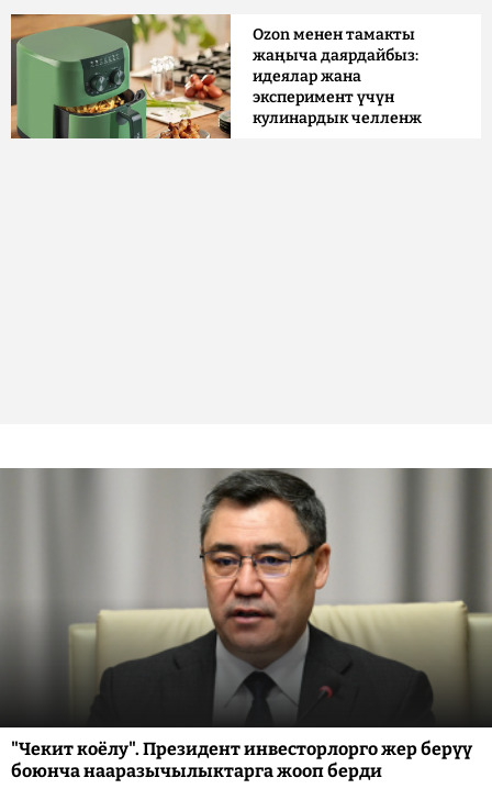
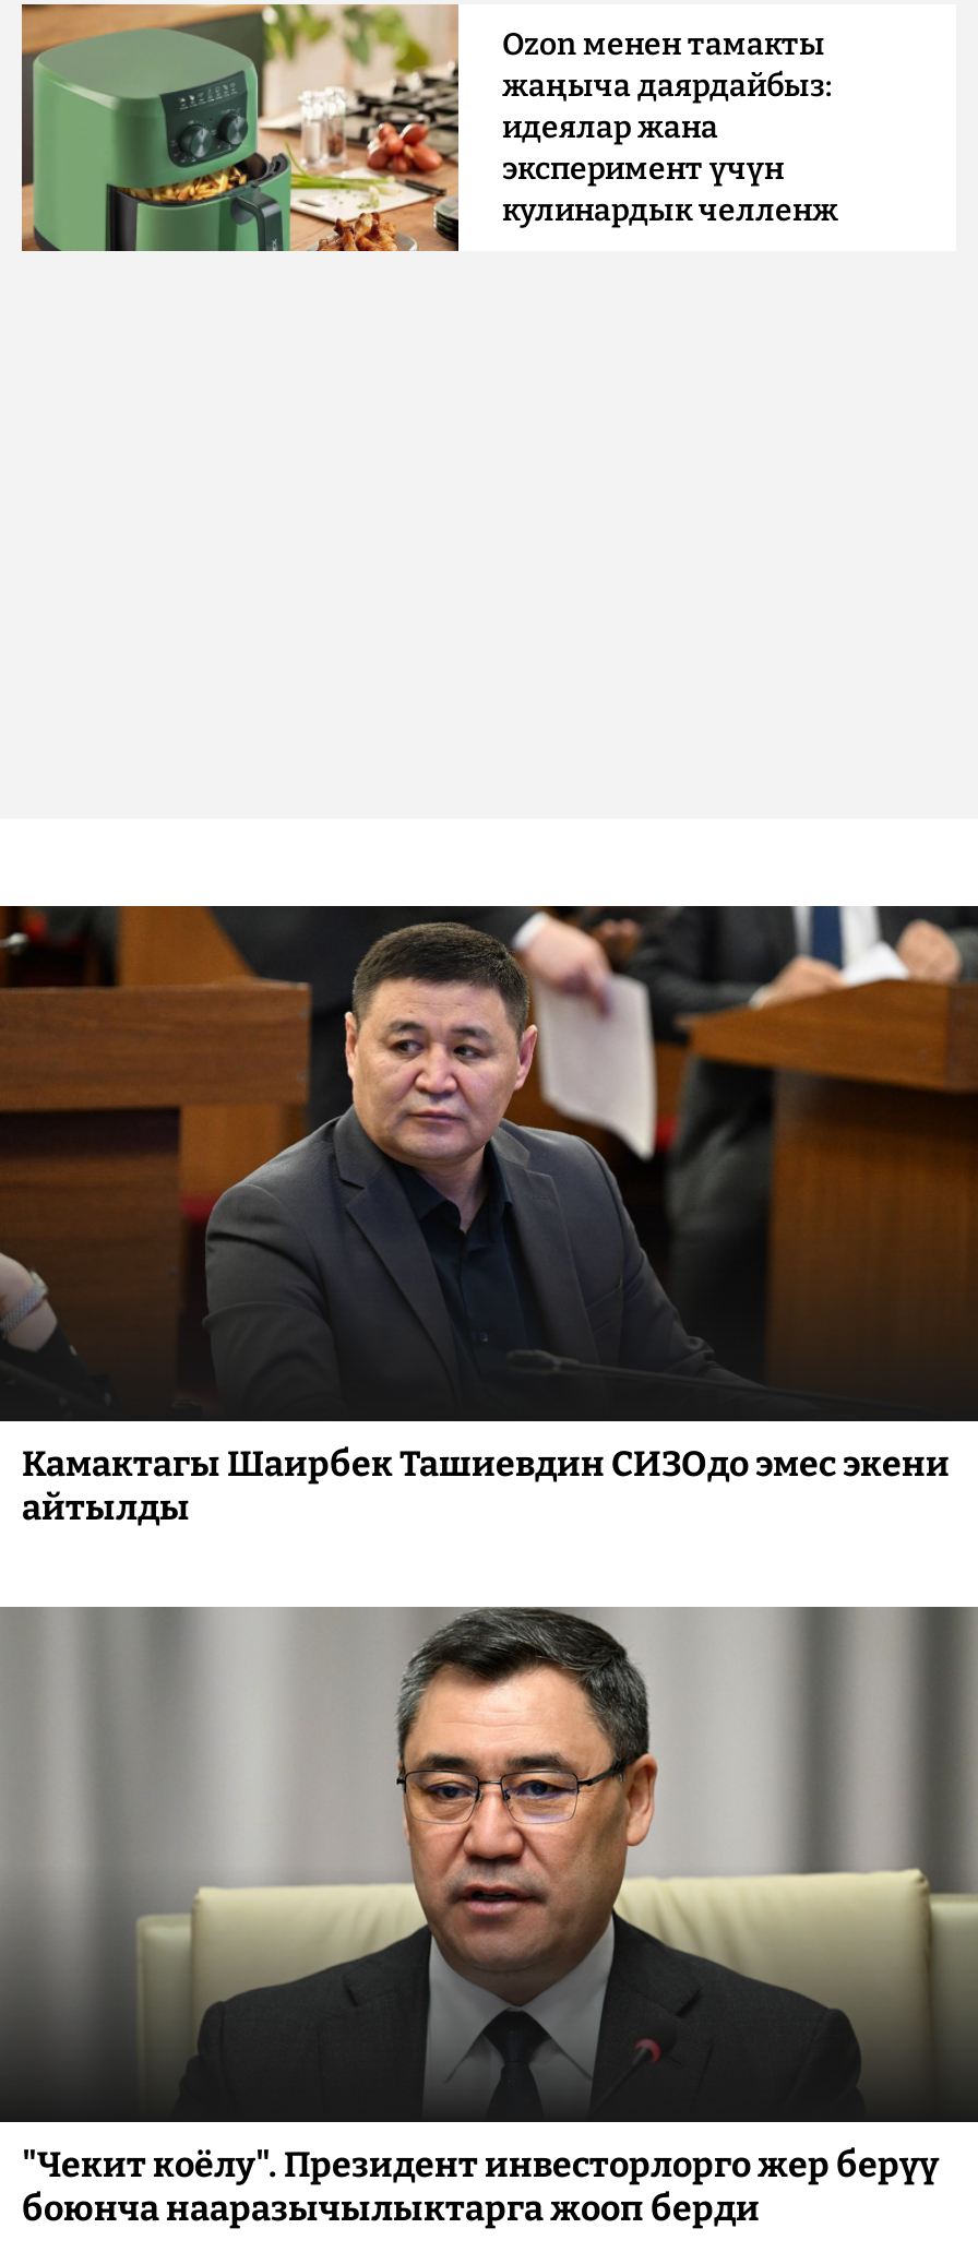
none -> [7,904,971,1529] [image] | Камактагы Шаирбек Ташиевдин СИЗОдо эмес экени | айтылды

